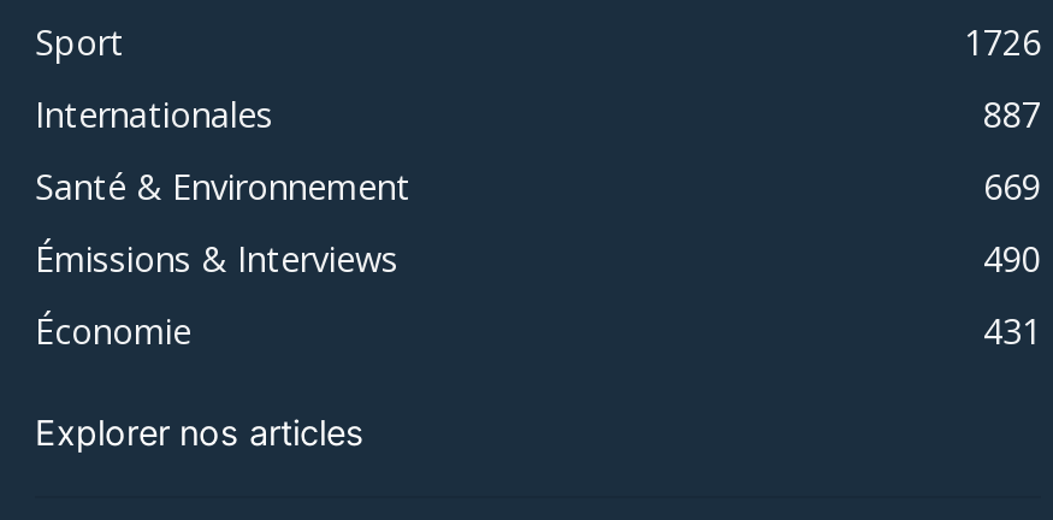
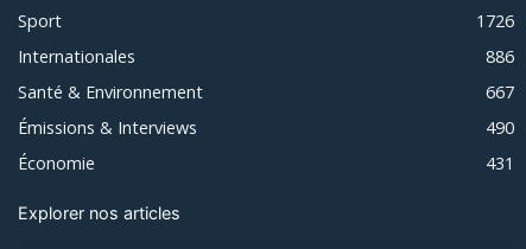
[983,91,1041,136] 887 -> [486,45,514,67] 886
[983,163,1041,208] 669 -> [486,80,514,103] 667

